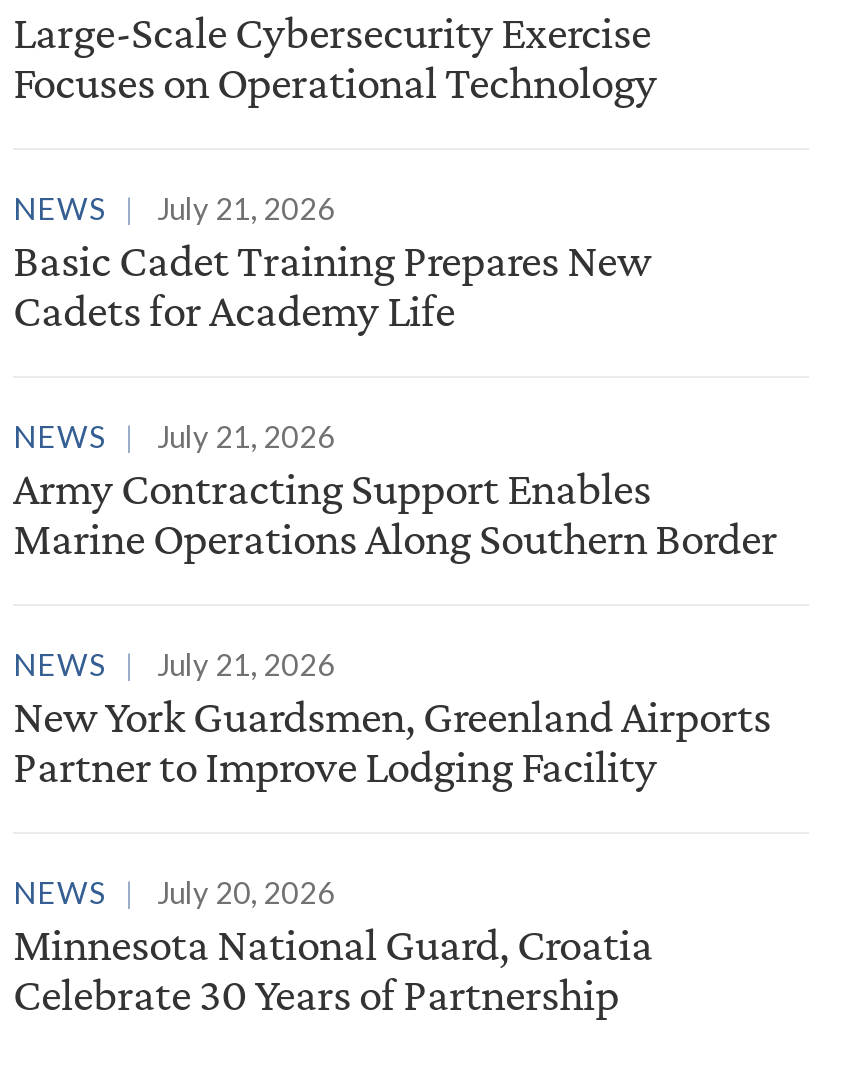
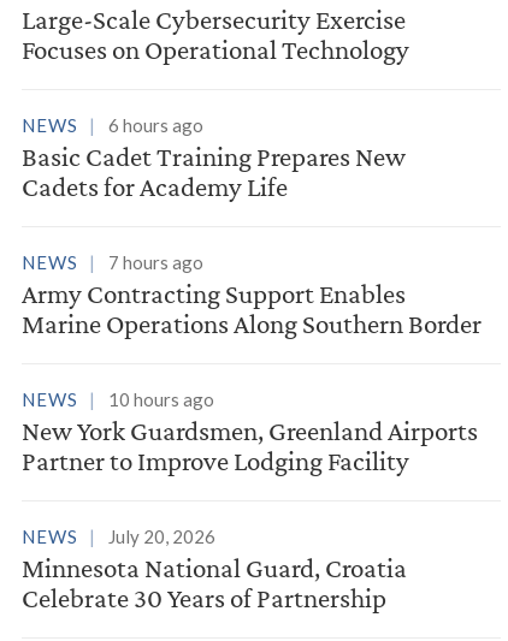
[13,190,335,226] NEWS July 21, 2026 -> [22,114,203,136] NEWS 6 hours ago
[13,418,335,454] NEWS July 21, 2026 -> [22,252,203,273] NEWS 7 hours ago
[13,646,335,682] NEWS July 21, 2026 -> [22,389,214,410] NEWS 10 hours ago

